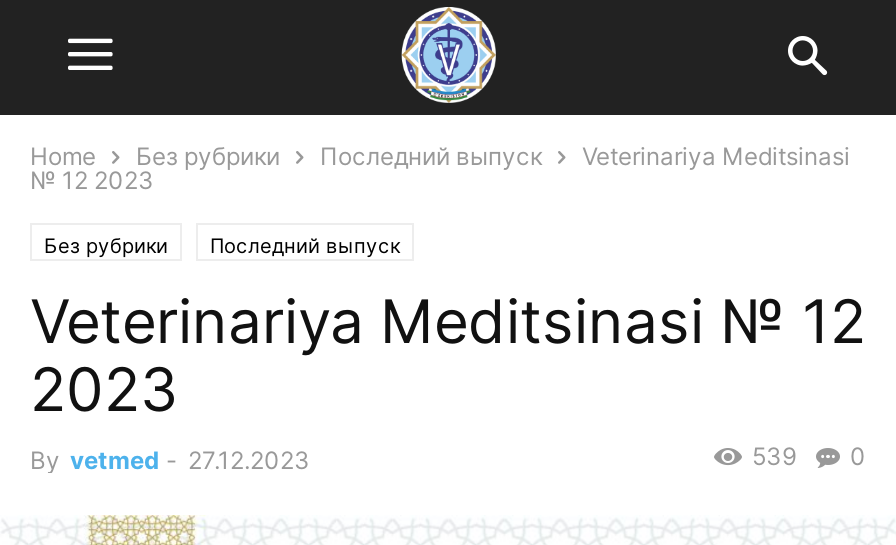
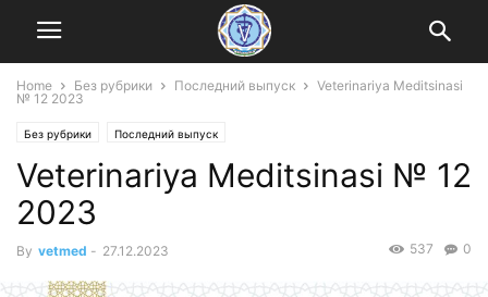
[752,441,866,471] 539 0 -> [410,240,472,257] 537 0

